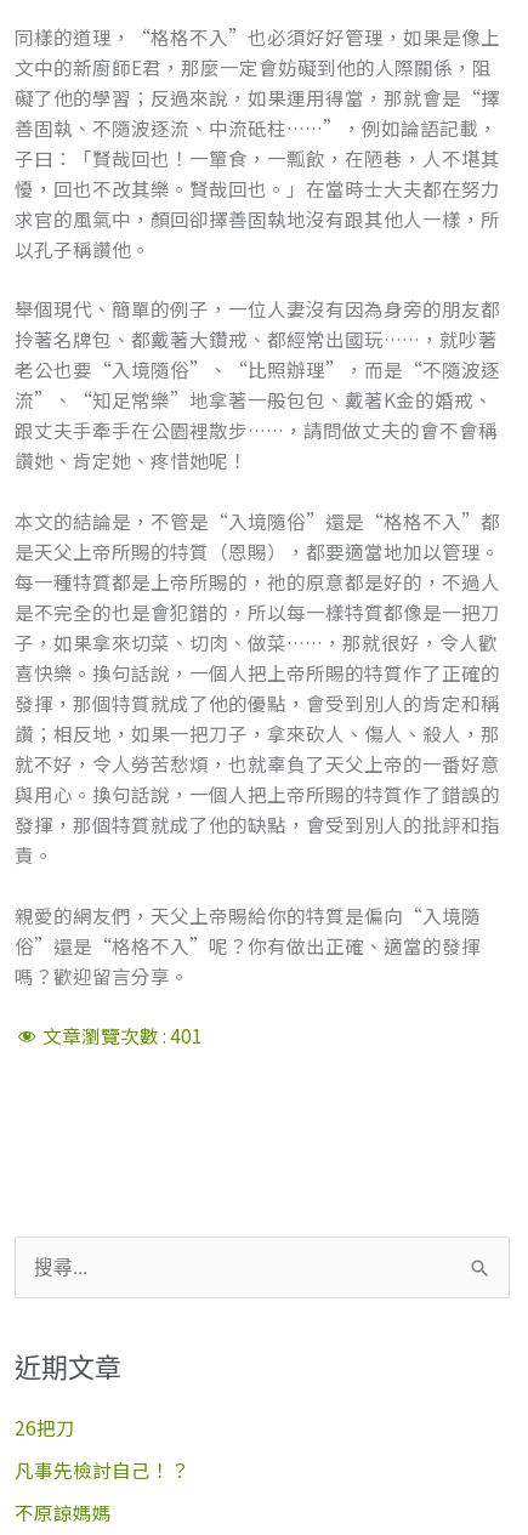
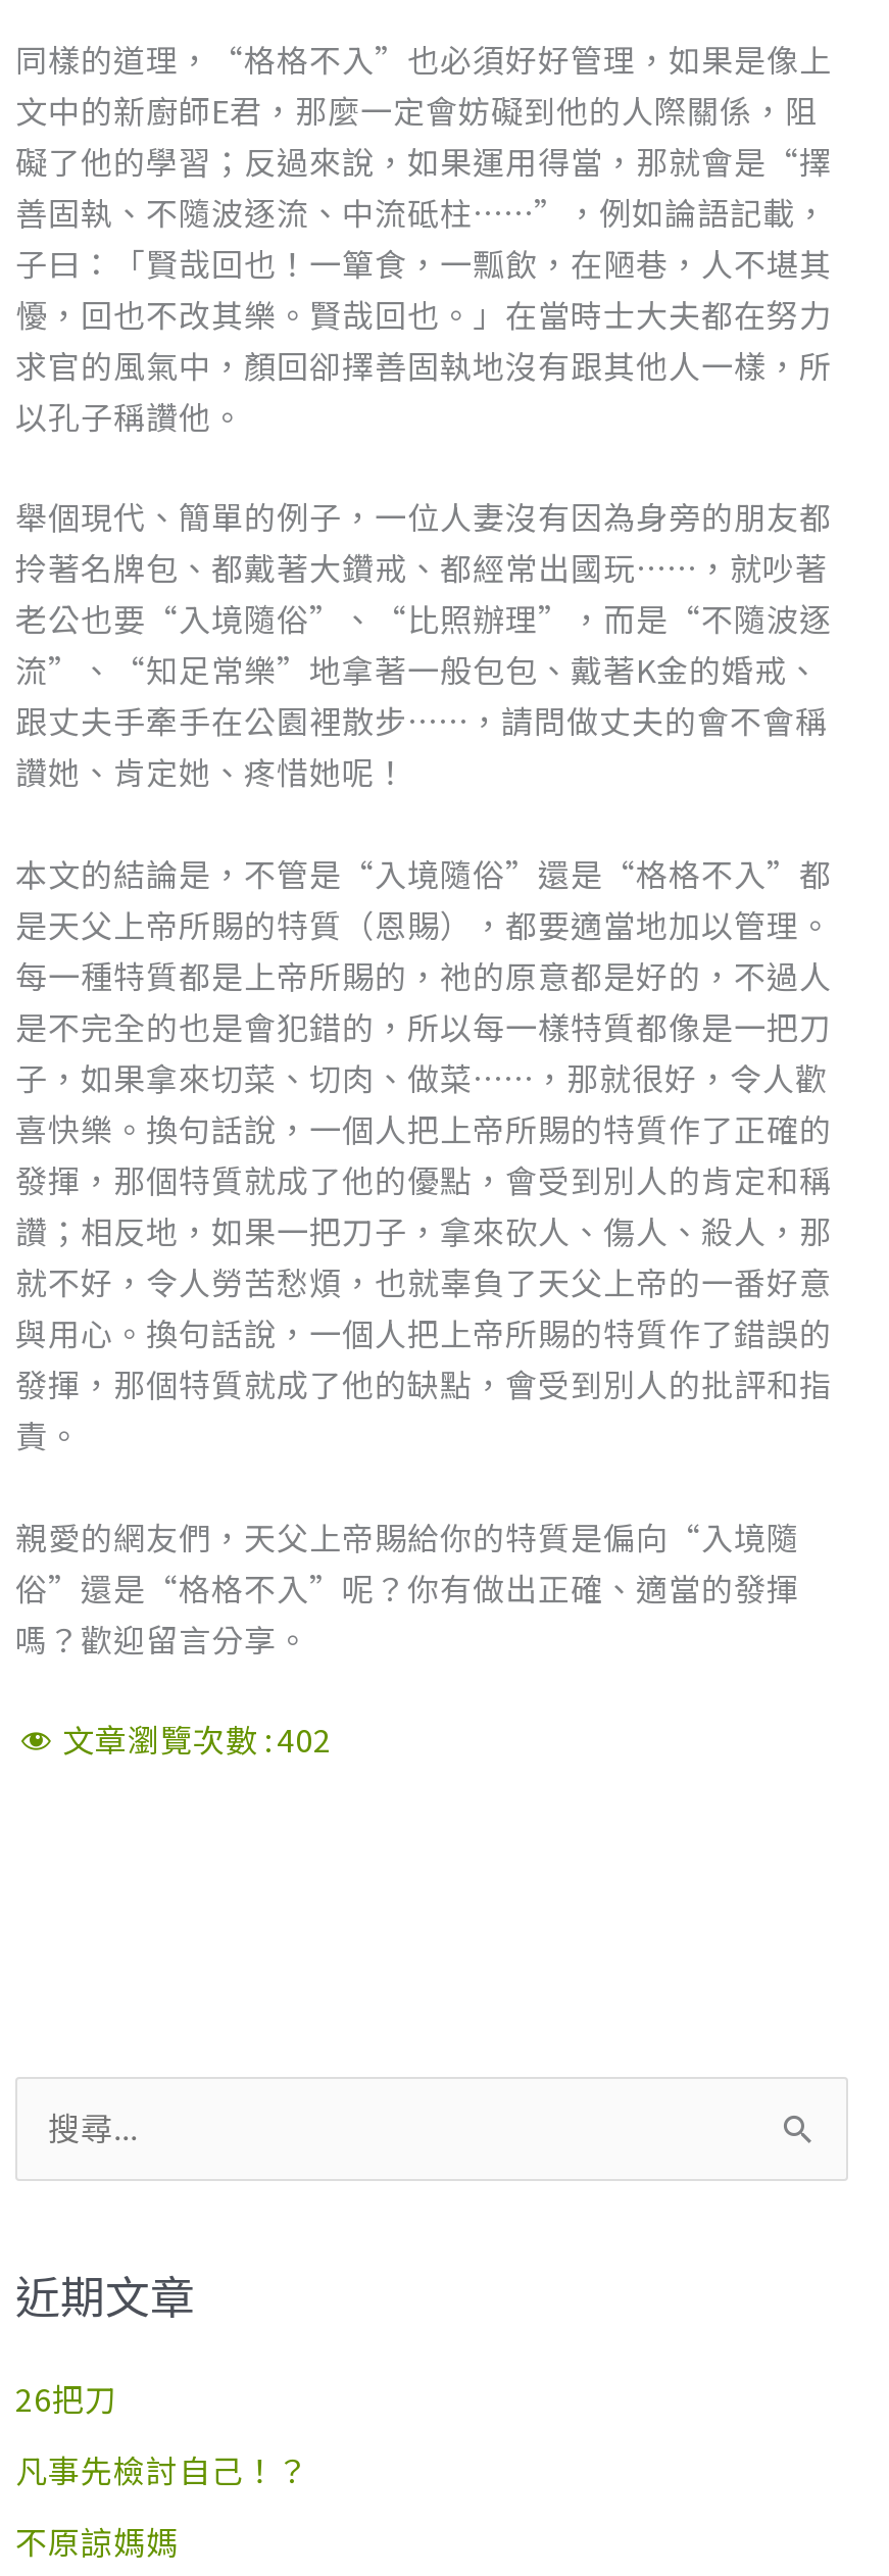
[42,1021,203,1048] 文章瀏覽次數 : 401 -> [62,1715,332,1760] 文章瀏覽次數 : 402

